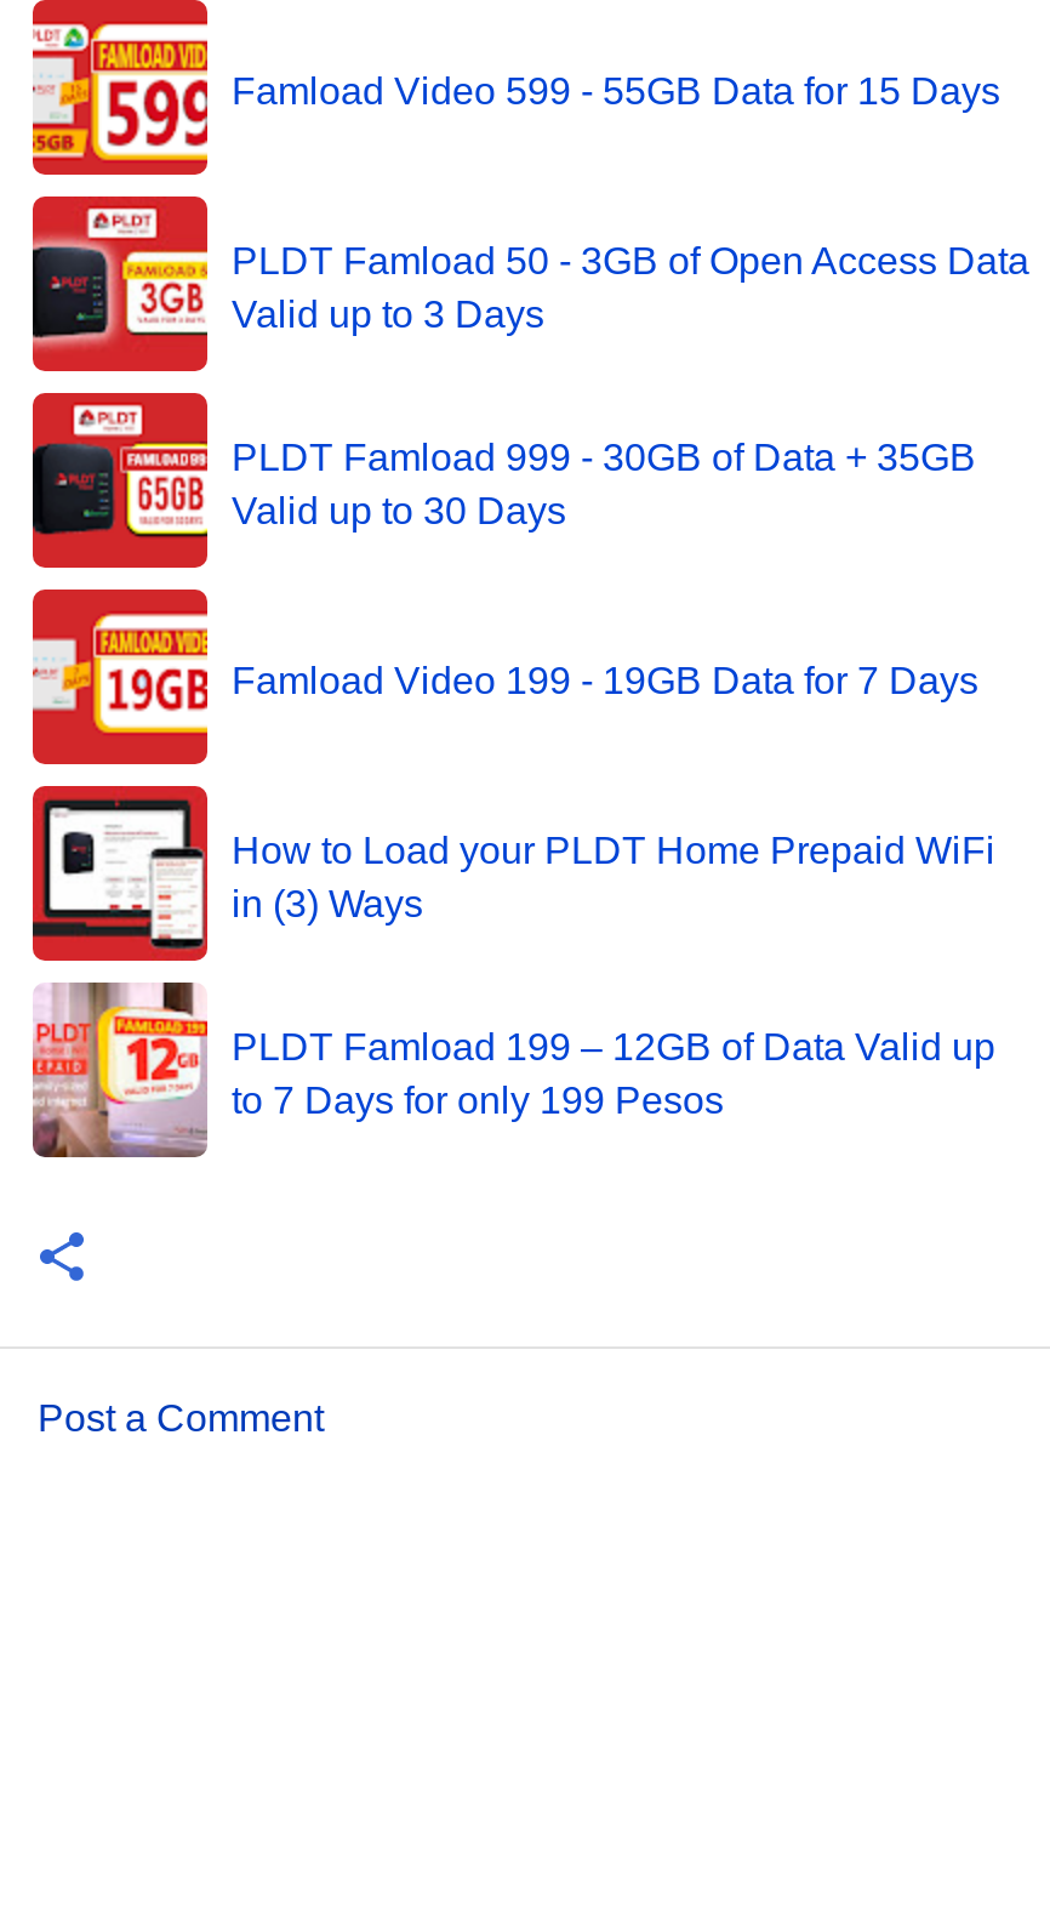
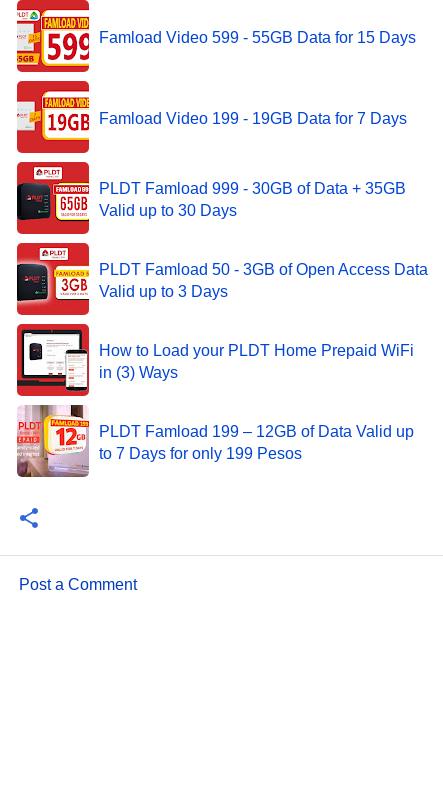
moved [30,206,1029,349] -> [16,247,428,306]: [image] | PLDT Famload 50 - 3GB of Open Access Data | Valid up to 3 Days
moved [30,602,978,740] -> [16,86,407,143]: [image] | Famload Video 199 - 19GB Data for 7 Days

